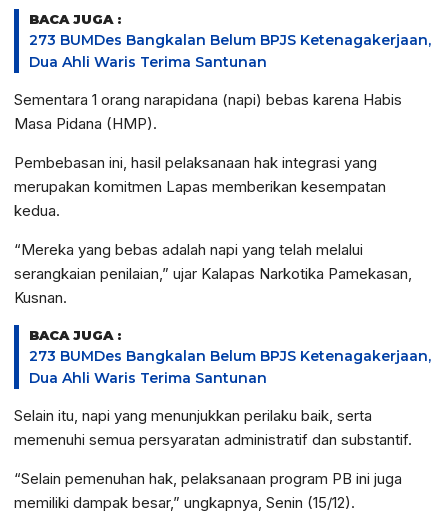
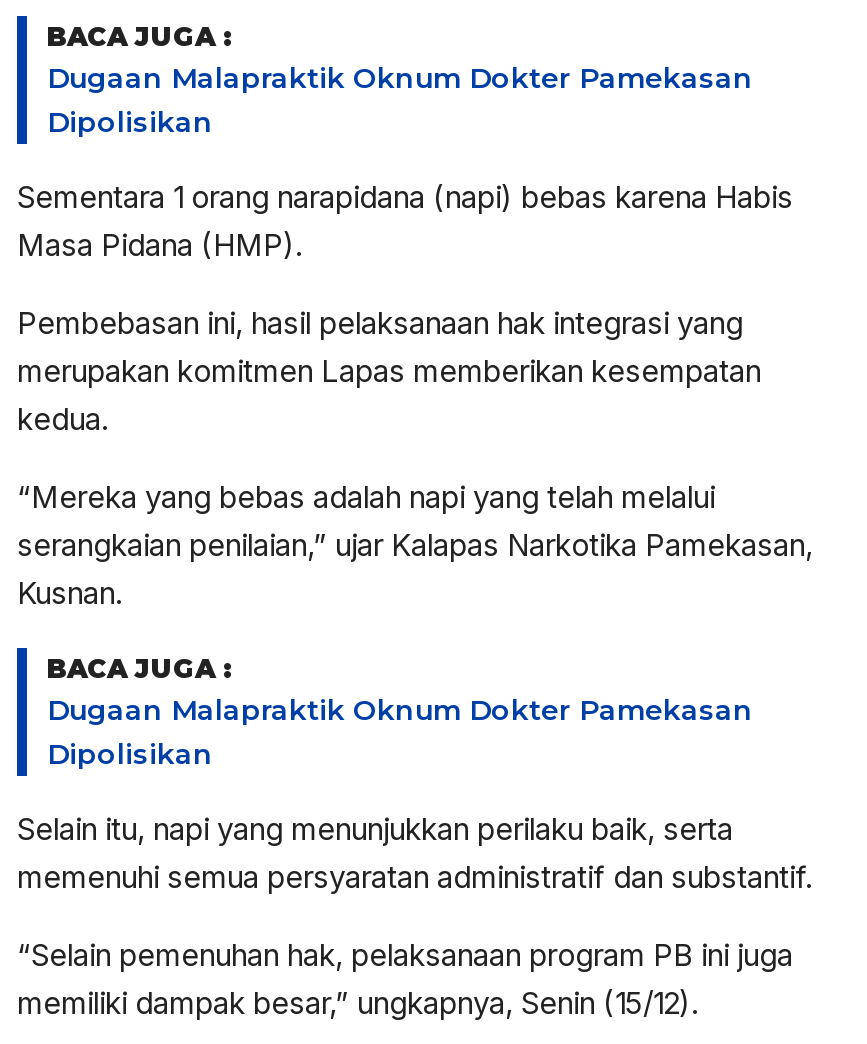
[29,31,431,71] 273 BUMDes Bangkalan Belum BPJS Ketenagakerjaan, | Dua Ahli Waris Terima Santunan -> [47,60,753,140] Dugaan Malapraktik Oknum Dokter Pamekasan | Dipolisikan
[29,347,431,387] 273 BUMDes Bangkalan Belum BPJS Ketenagakerjaan, | Dua Ahli Waris Terima Santunan -> [47,692,753,772] Dugaan Malapraktik Oknum Dokter Pamekasan | Dipolisikan

